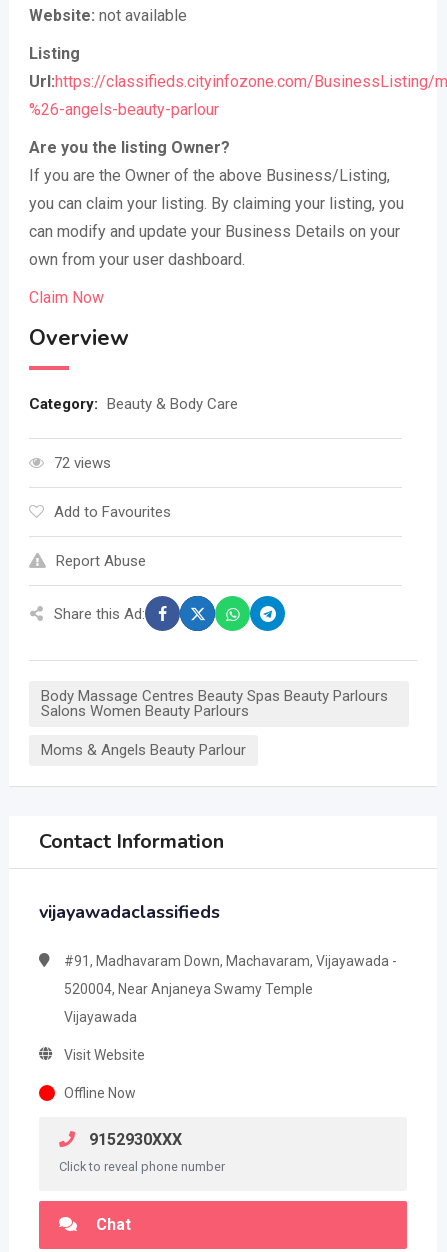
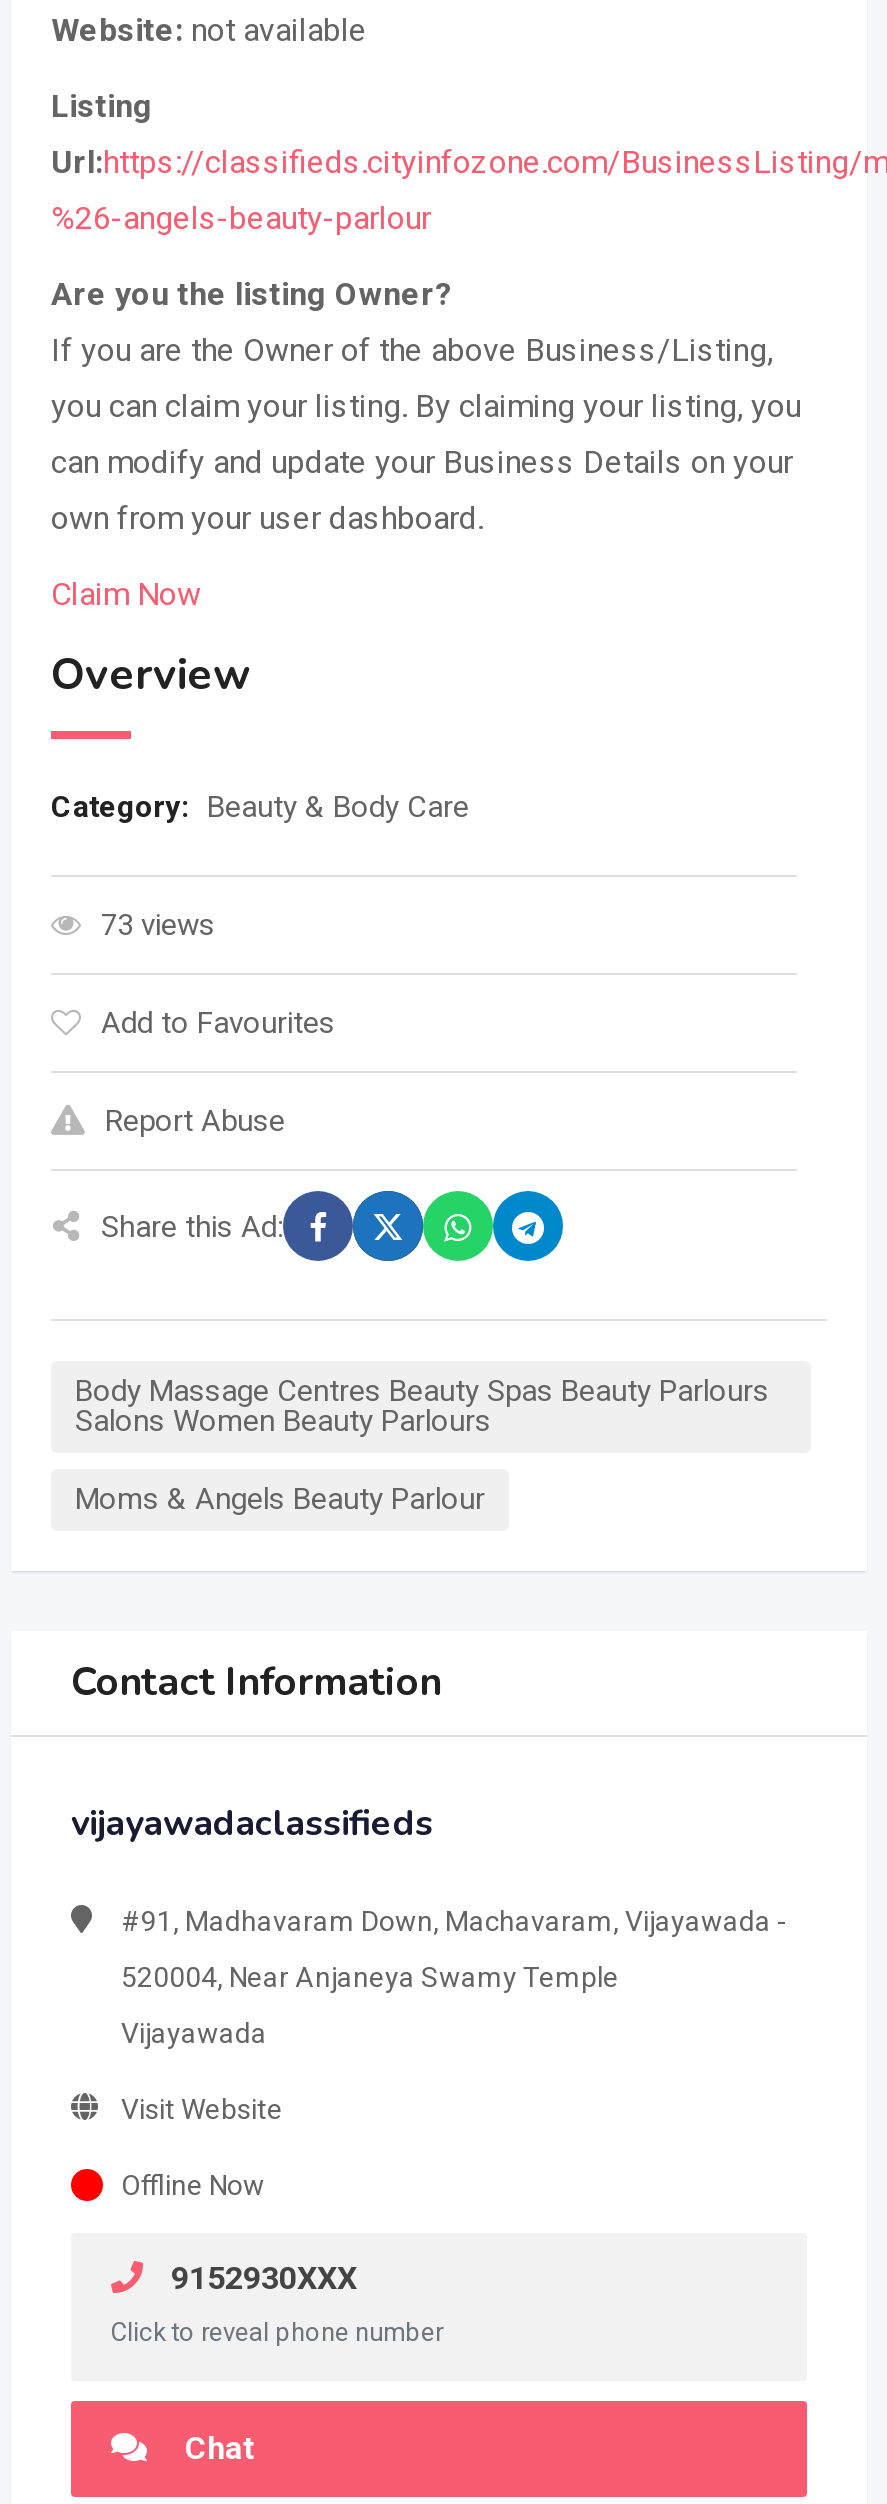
[54,454,111,472] 72 views -> [101,907,215,943] 73 views

